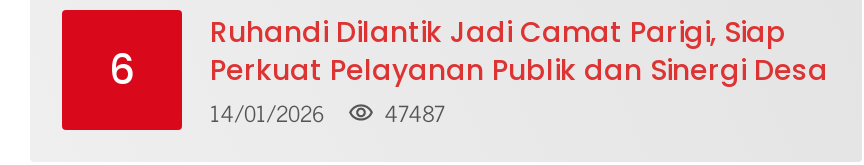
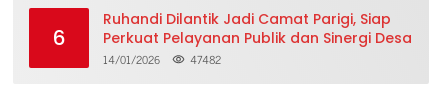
[210,95,444,131] 14/01/2026 47487 -> [103,50,221,68] 14/01/2026 47482

